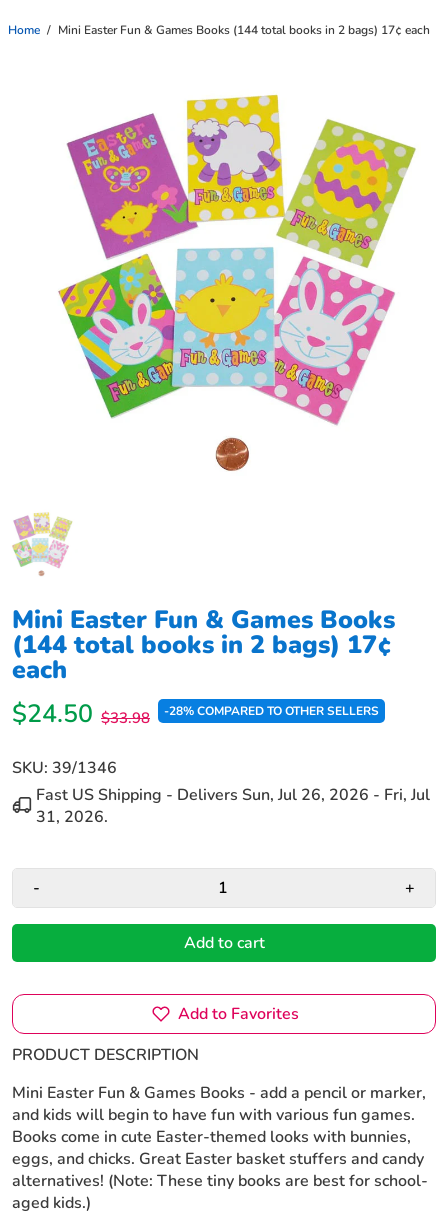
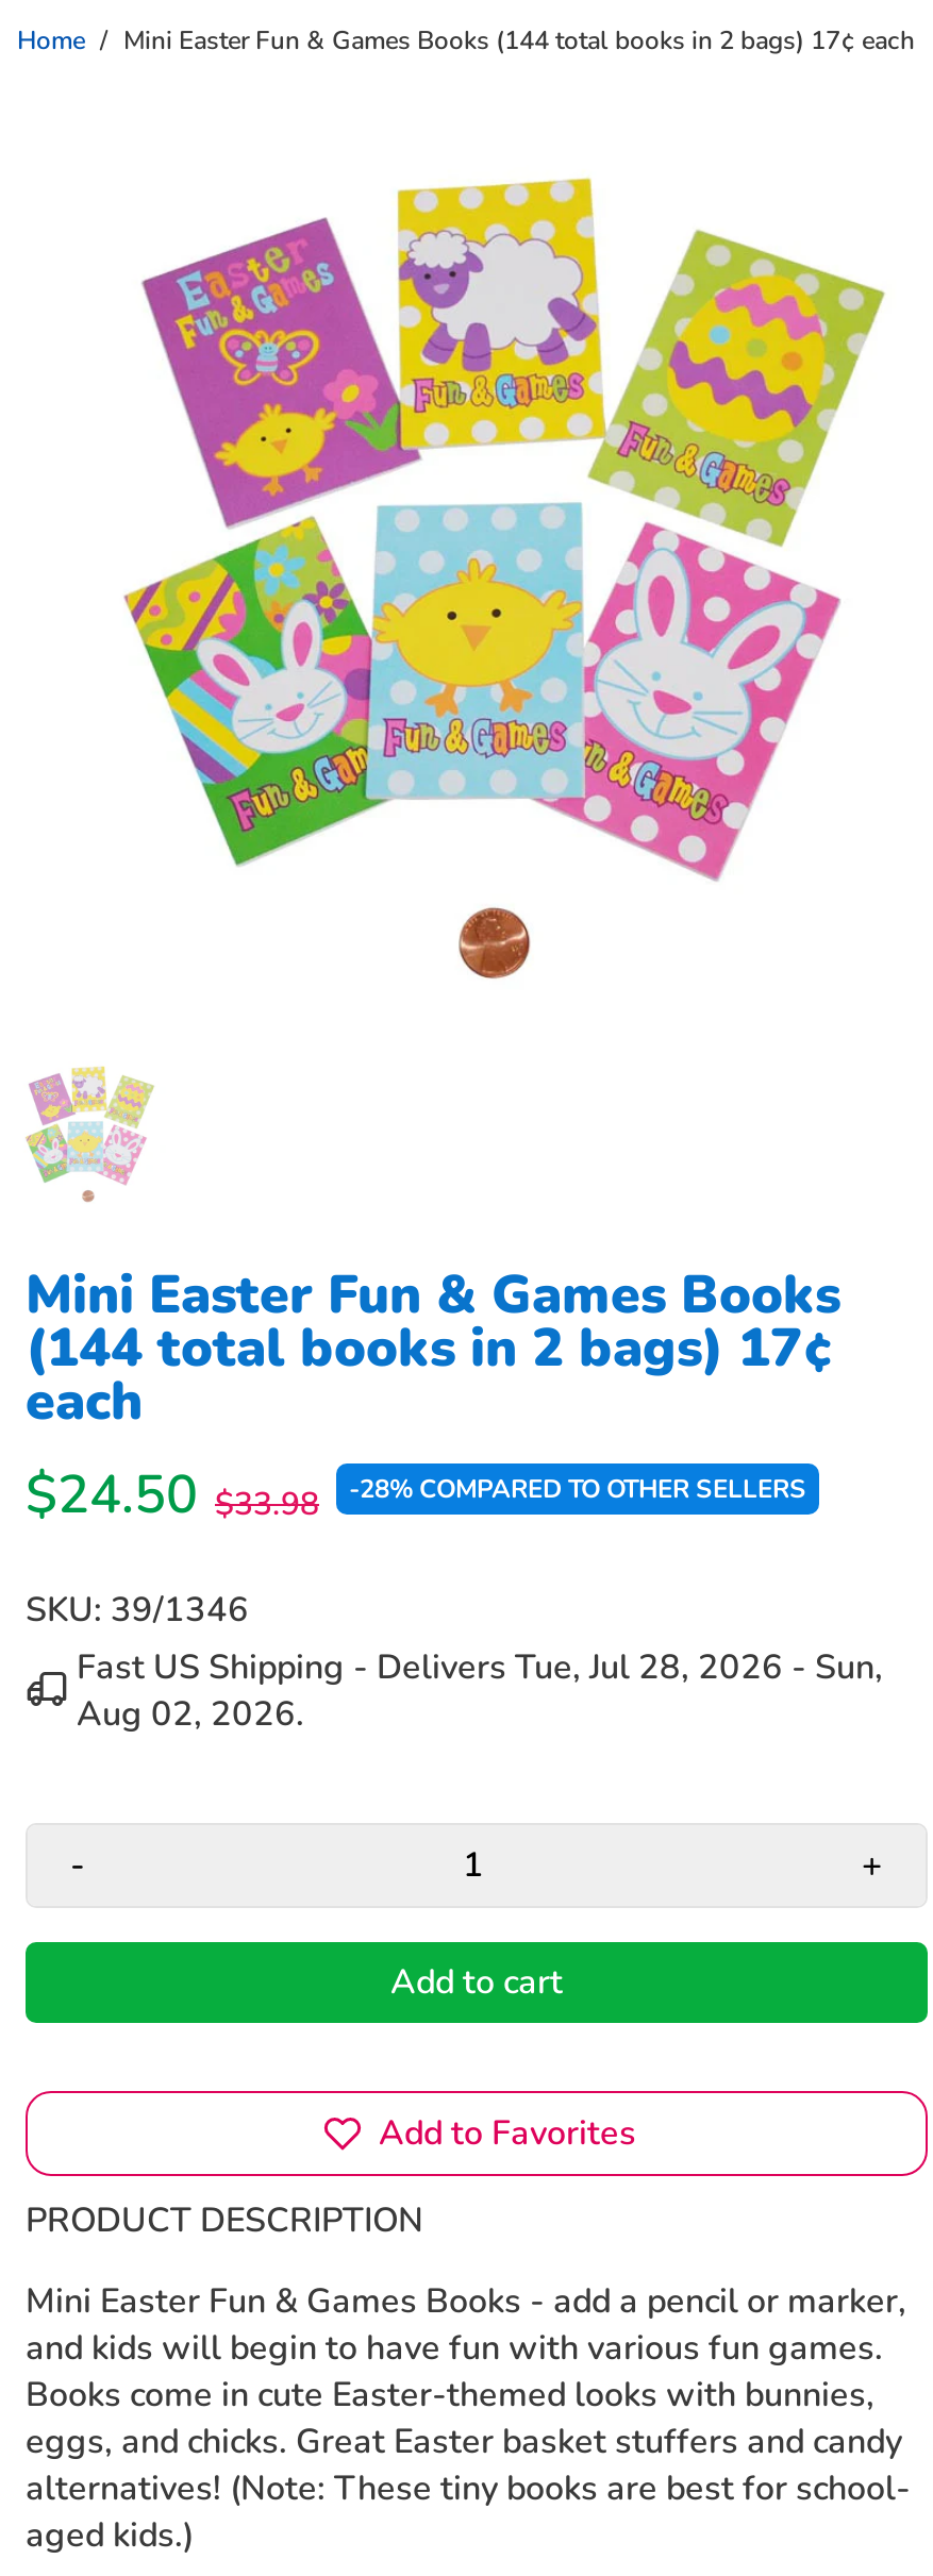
[36,784,430,828] Fast US Shipping - Delivers Sun, Jul 26, 2026 - Fri, Jul | 31, 2026. -> [77,1644,883,1737] Fast US Shipping - Delivers Tue, Jul 28, 2026 - Sun, | Aug 02, 2026.

